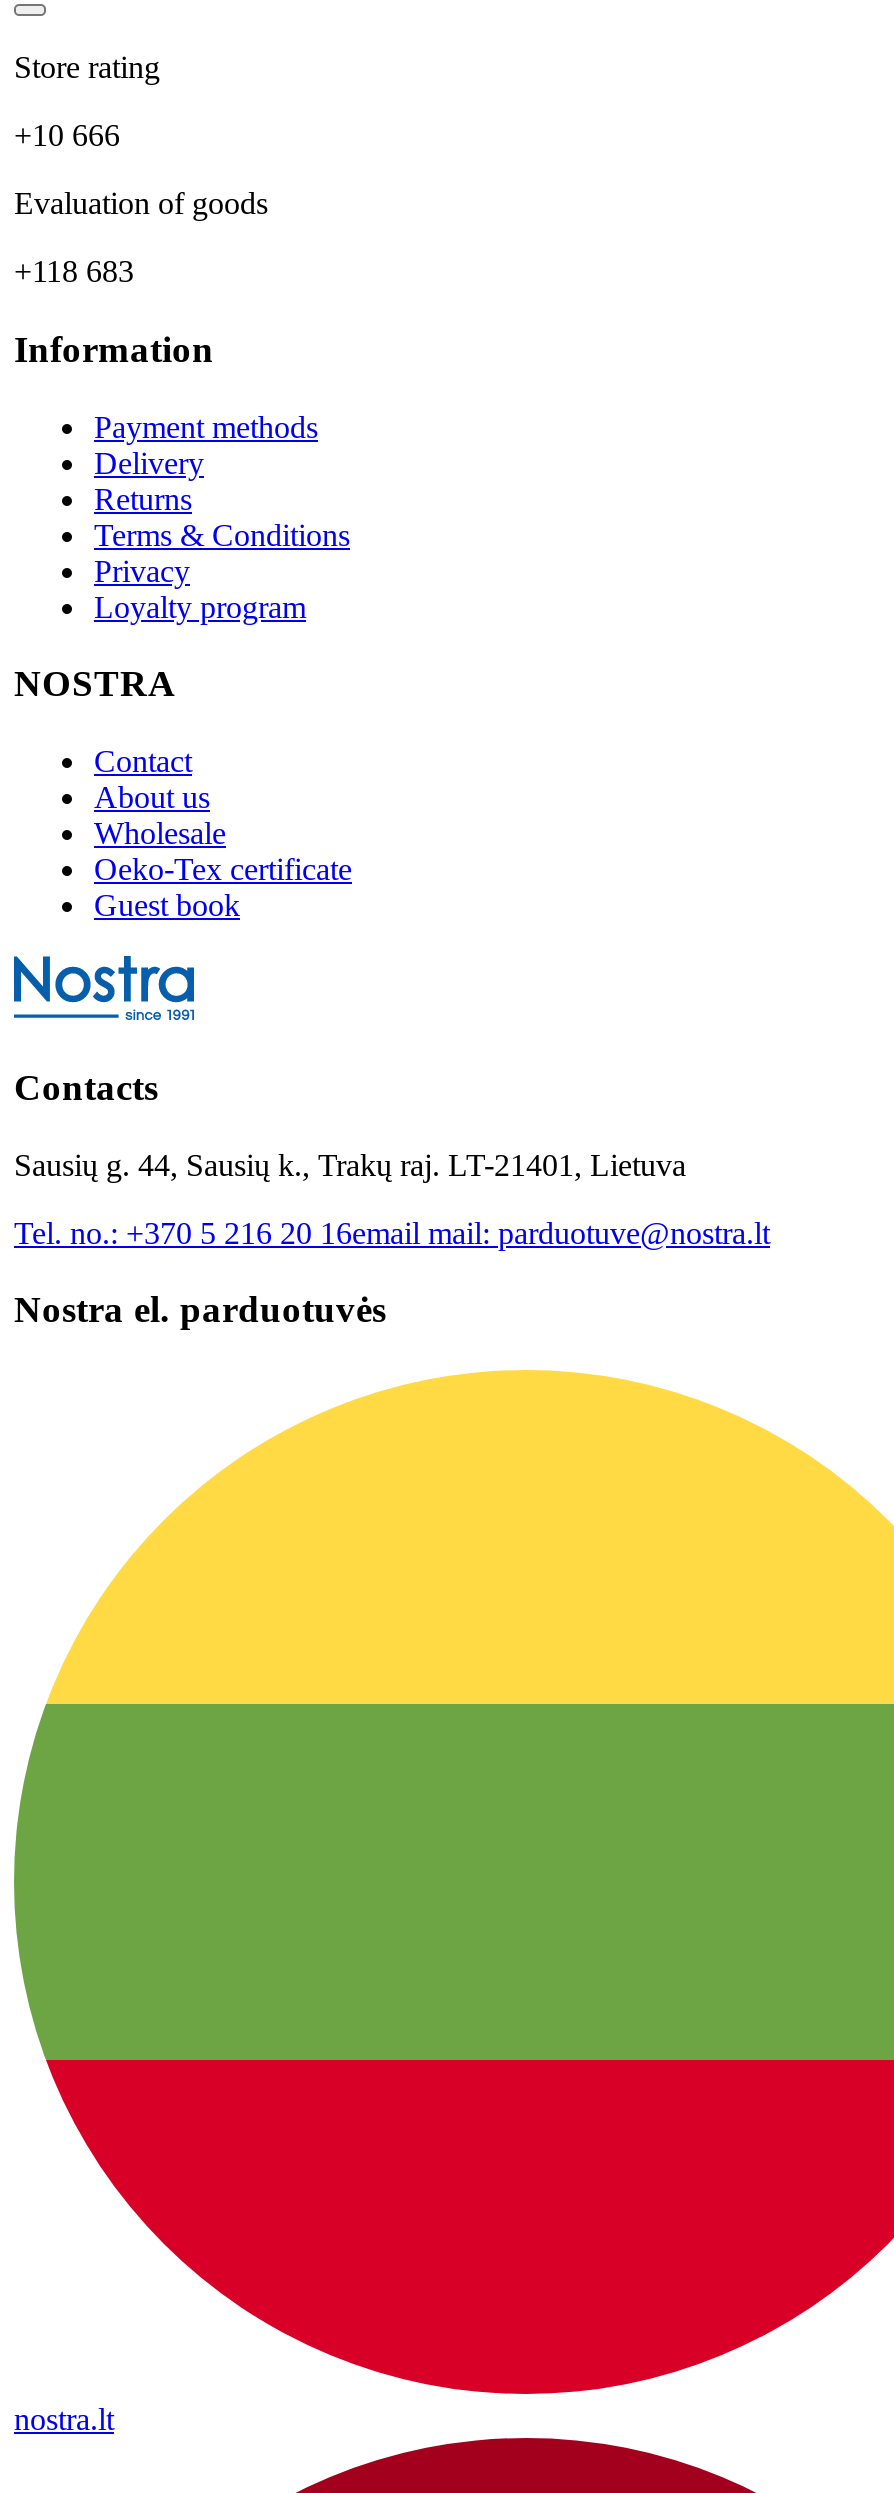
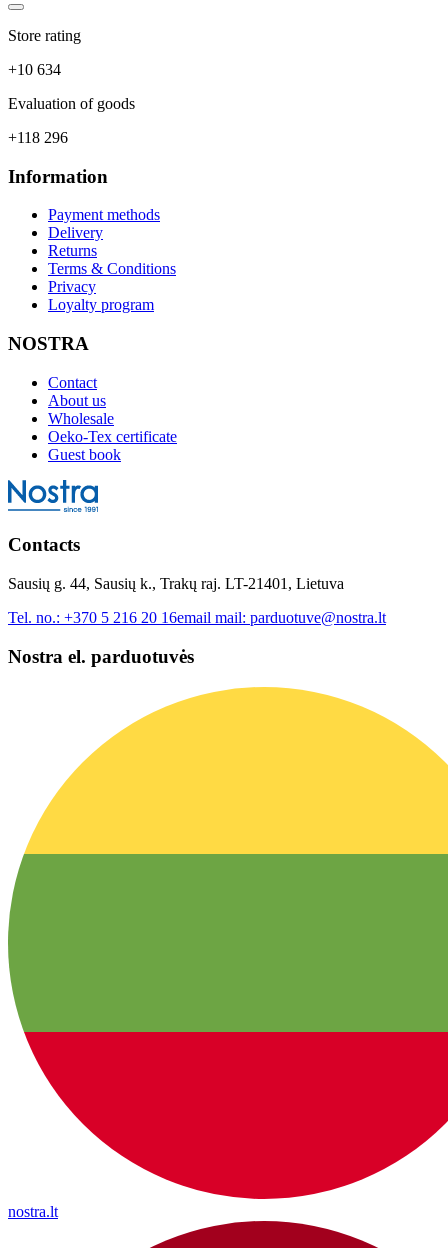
[14,119,120,153] +10 666 -> [8,61,61,78] +10 634
[14,255,134,289] +118 683 -> [8,129,68,146] +118 296

